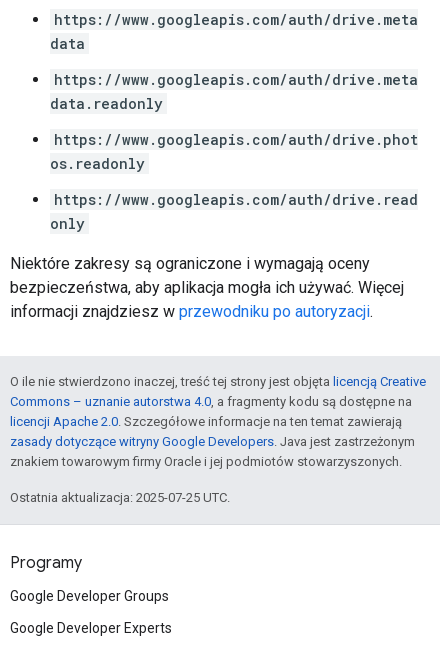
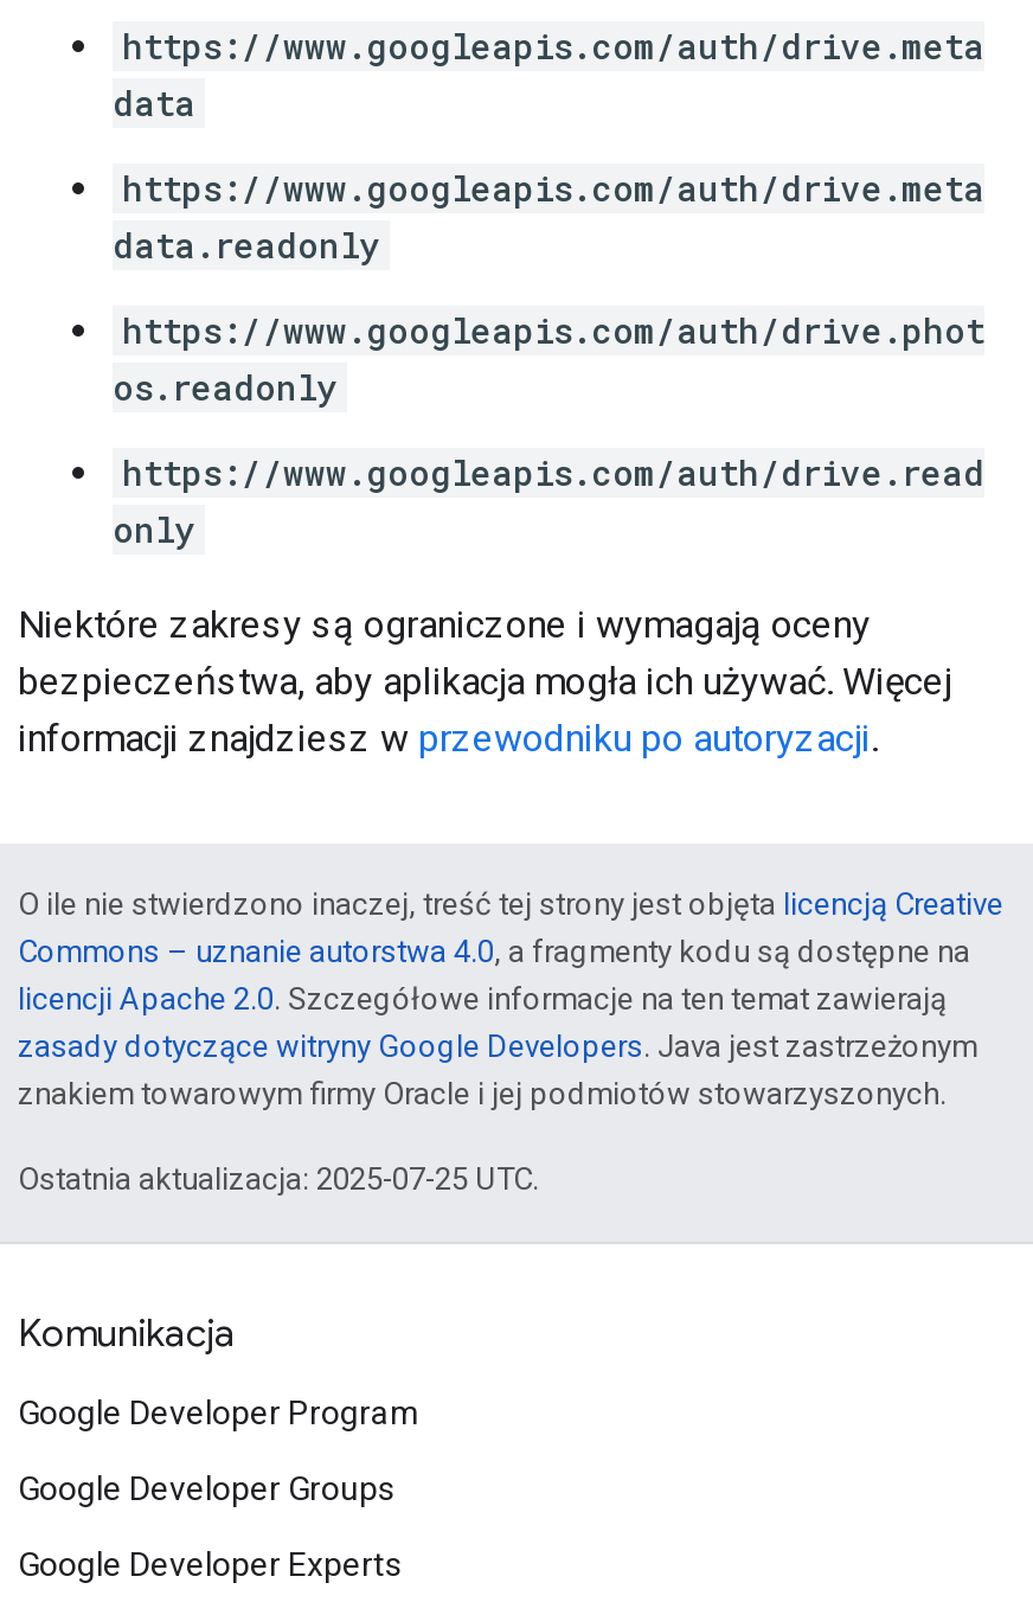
[10,553,82,573] Programy -> [18,1311,421,1431] Komunikacja | Google Developer Program

